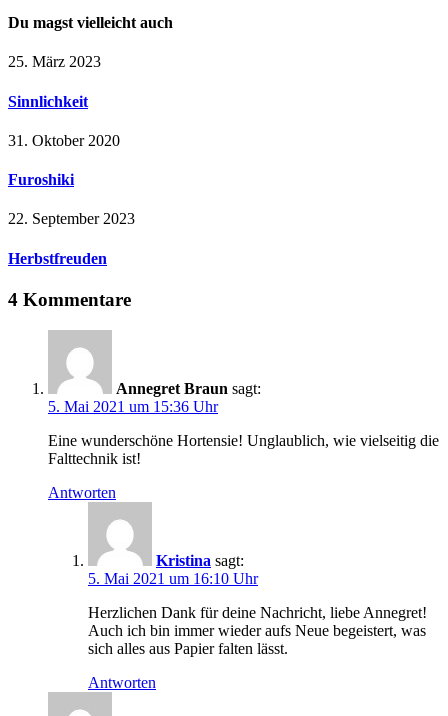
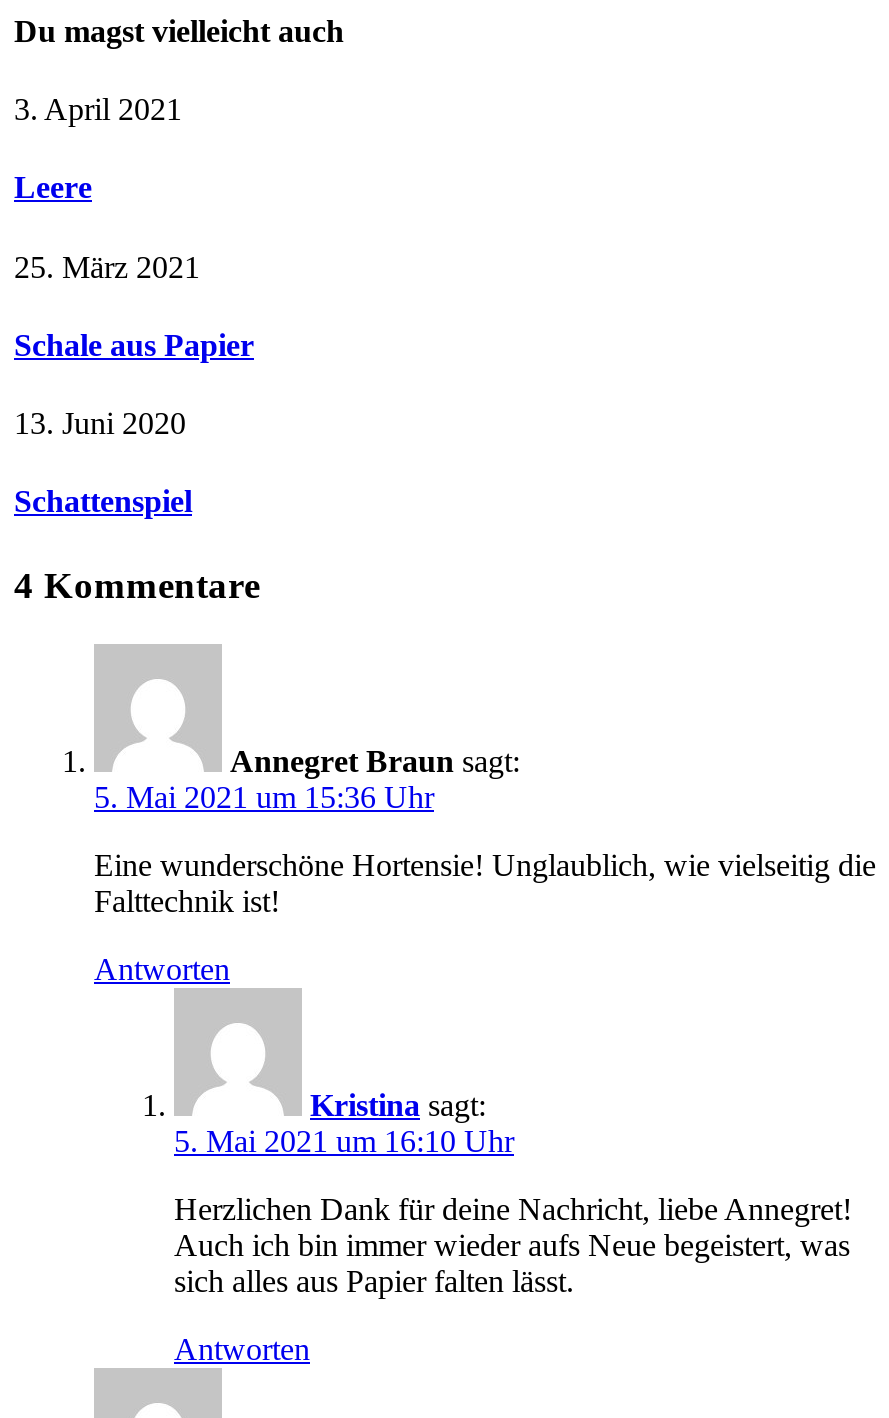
[8,53,101,70] 25. März 2023 -> [14,93,182,127] 3. April 2021
[8,92,88,109] Sinnlichkeit -> [14,171,92,205] Leere
[8,132,120,149] 31. Oktober 2020 -> [14,250,200,284] 25. März 2021
[8,171,74,188] Furoshiki -> [14,328,254,362] Schale aus Papier
[8,210,135,227] 22. September 2023 -> [14,407,186,441] 13. Juni 2020
[8,250,107,267] Herbstfreuden -> [14,485,192,519] Schattenspiel

